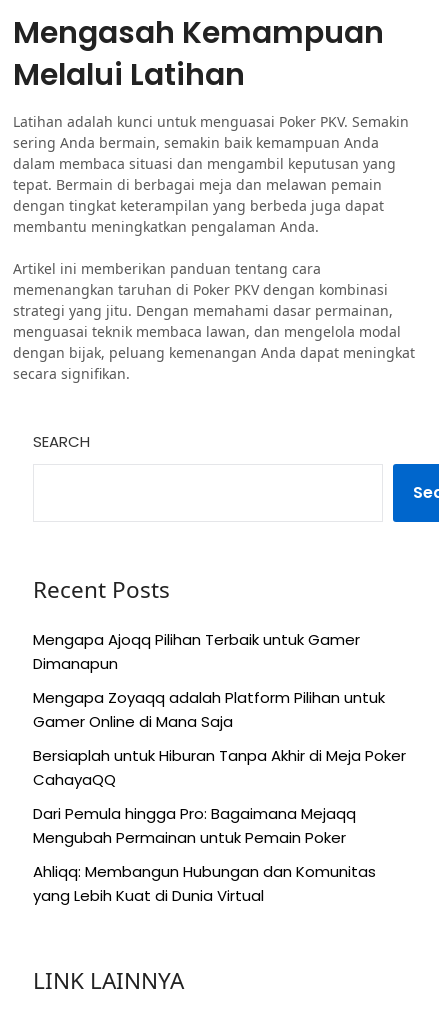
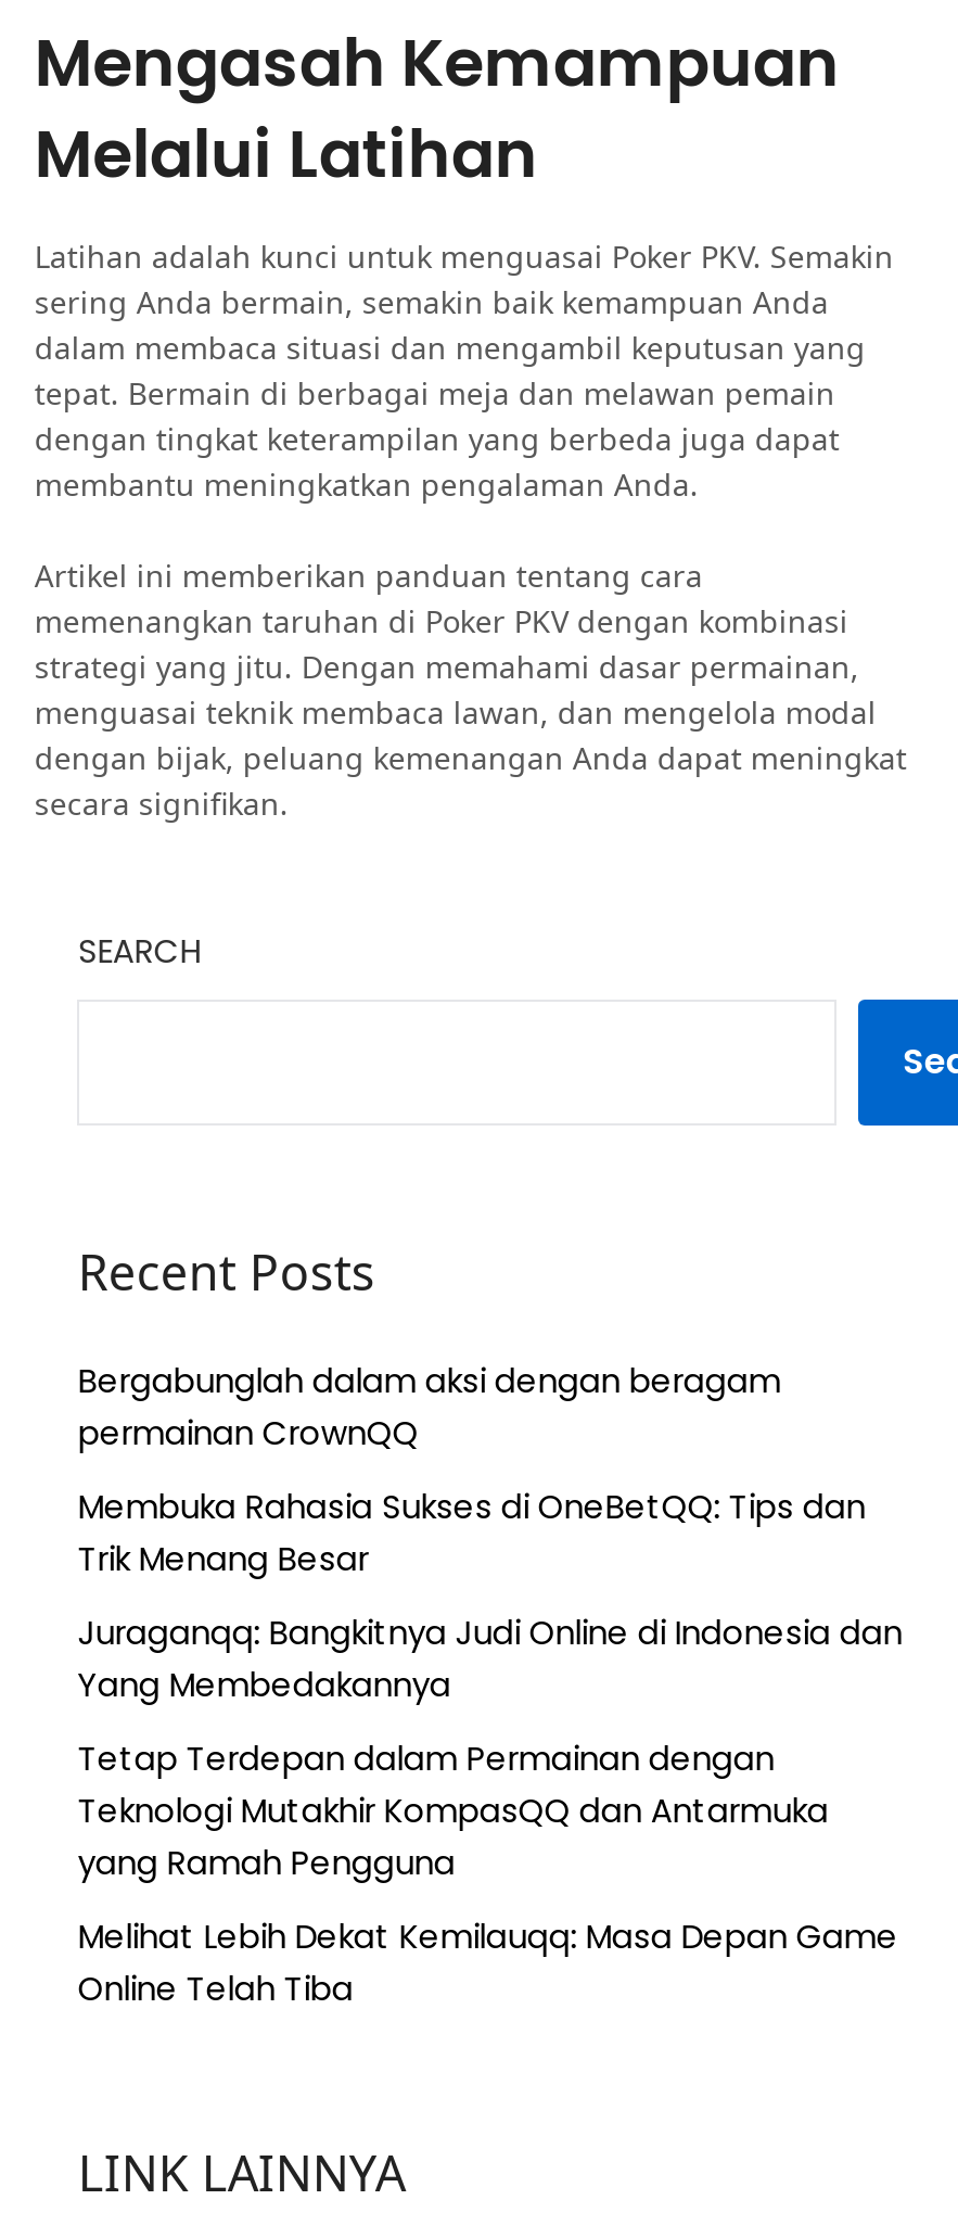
[33,629,360,674] Mengapa Ajoqq Pilihan Terbaik untuk Gamer | Dimanapun -> [78,1359,781,1456] Bergabunglah dalam aksi dengan beragam | permainan CrownQQ
[33,687,385,732] Mengapa Zoyaqq adalah Platform Pilihan untuk | Gamer Online di Mana Saja -> [78,1485,866,1582] Membuka Rahasia Sukses di OneBetQQ: Tips dan | Trik Menang Besar
[33,745,406,790] Bersiaplah untuk Hiburan Tanpa Akhir di Meja Poker | CahayaQQ -> [78,1610,902,1708] Juraganqq: Bangkitnya Judi Online di Indonesia dan | Yang Membedakannya
[33,803,356,848] Dari Pemula hingga Pro: Bagaimana Mejaqq | Mengubah Permainan untuk Pemain Poker -> [78,1736,829,1886] Tetap Terdepan dalam Permainan dengan | Teknologi Mutakhir KompasQQ dan Antarmuka | yang Ramah Pengguna
[33,861,376,906] Ahliqq: Membangun Hubungan dan Komunitas | yang Lebih Kuat di Dunia Virtual -> [78,1914,898,2012] Melihat Lebih Dekat Kemilauqq: Masa Depan Game | Online Telah Tiba

